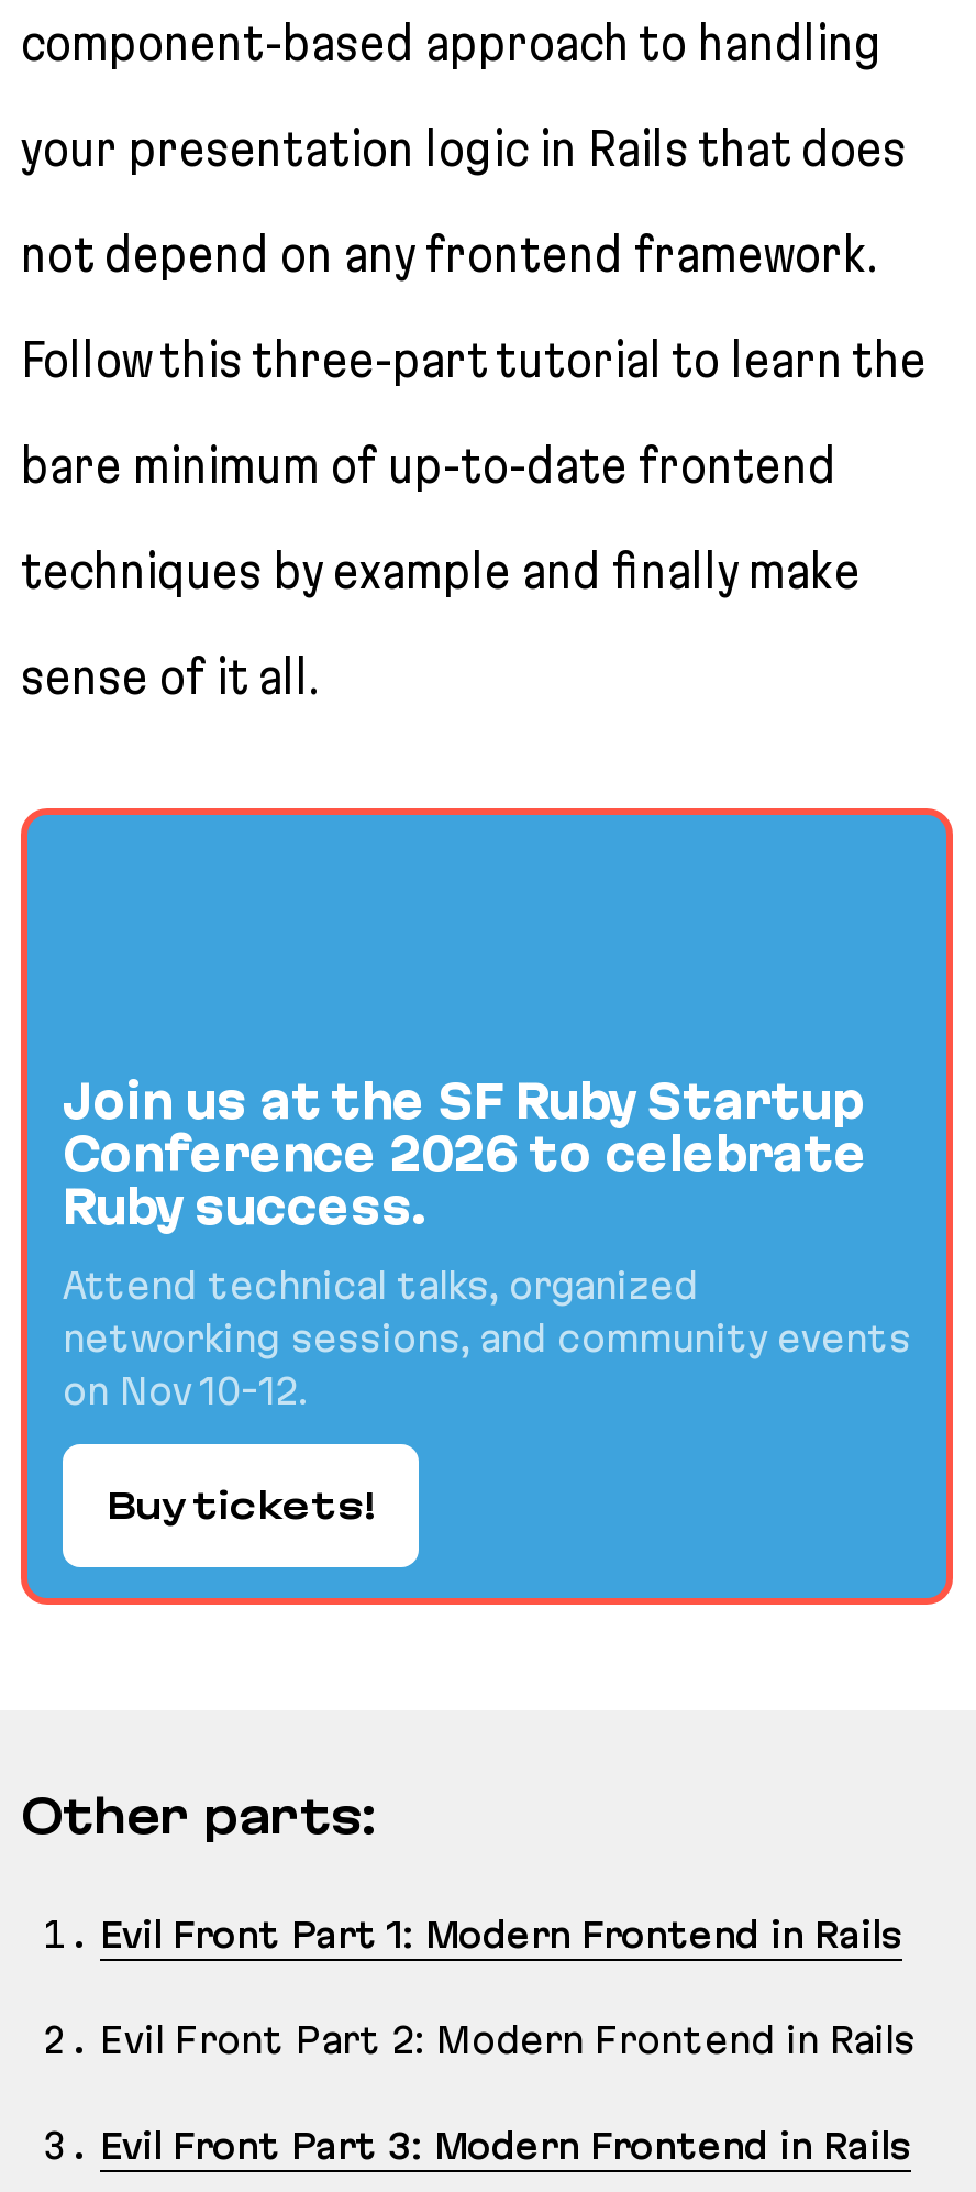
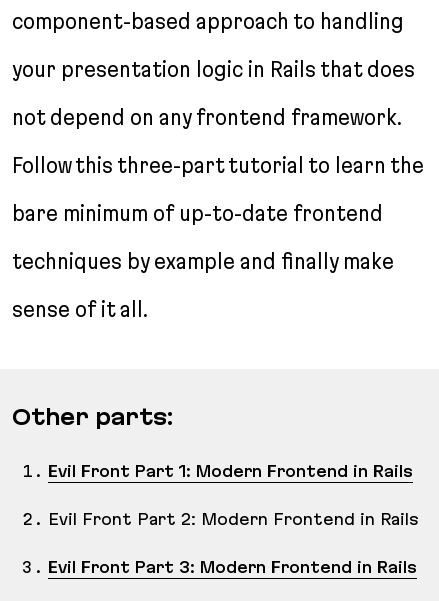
[19,806,955,1607] [image] | Join us at the SF Ruby Startup | Conference 2026 to celebrate | Ruby success. | Attend technical talks, organized | networking sessions, and community events | on Nov 10-12. | Buy tickets! -> none

